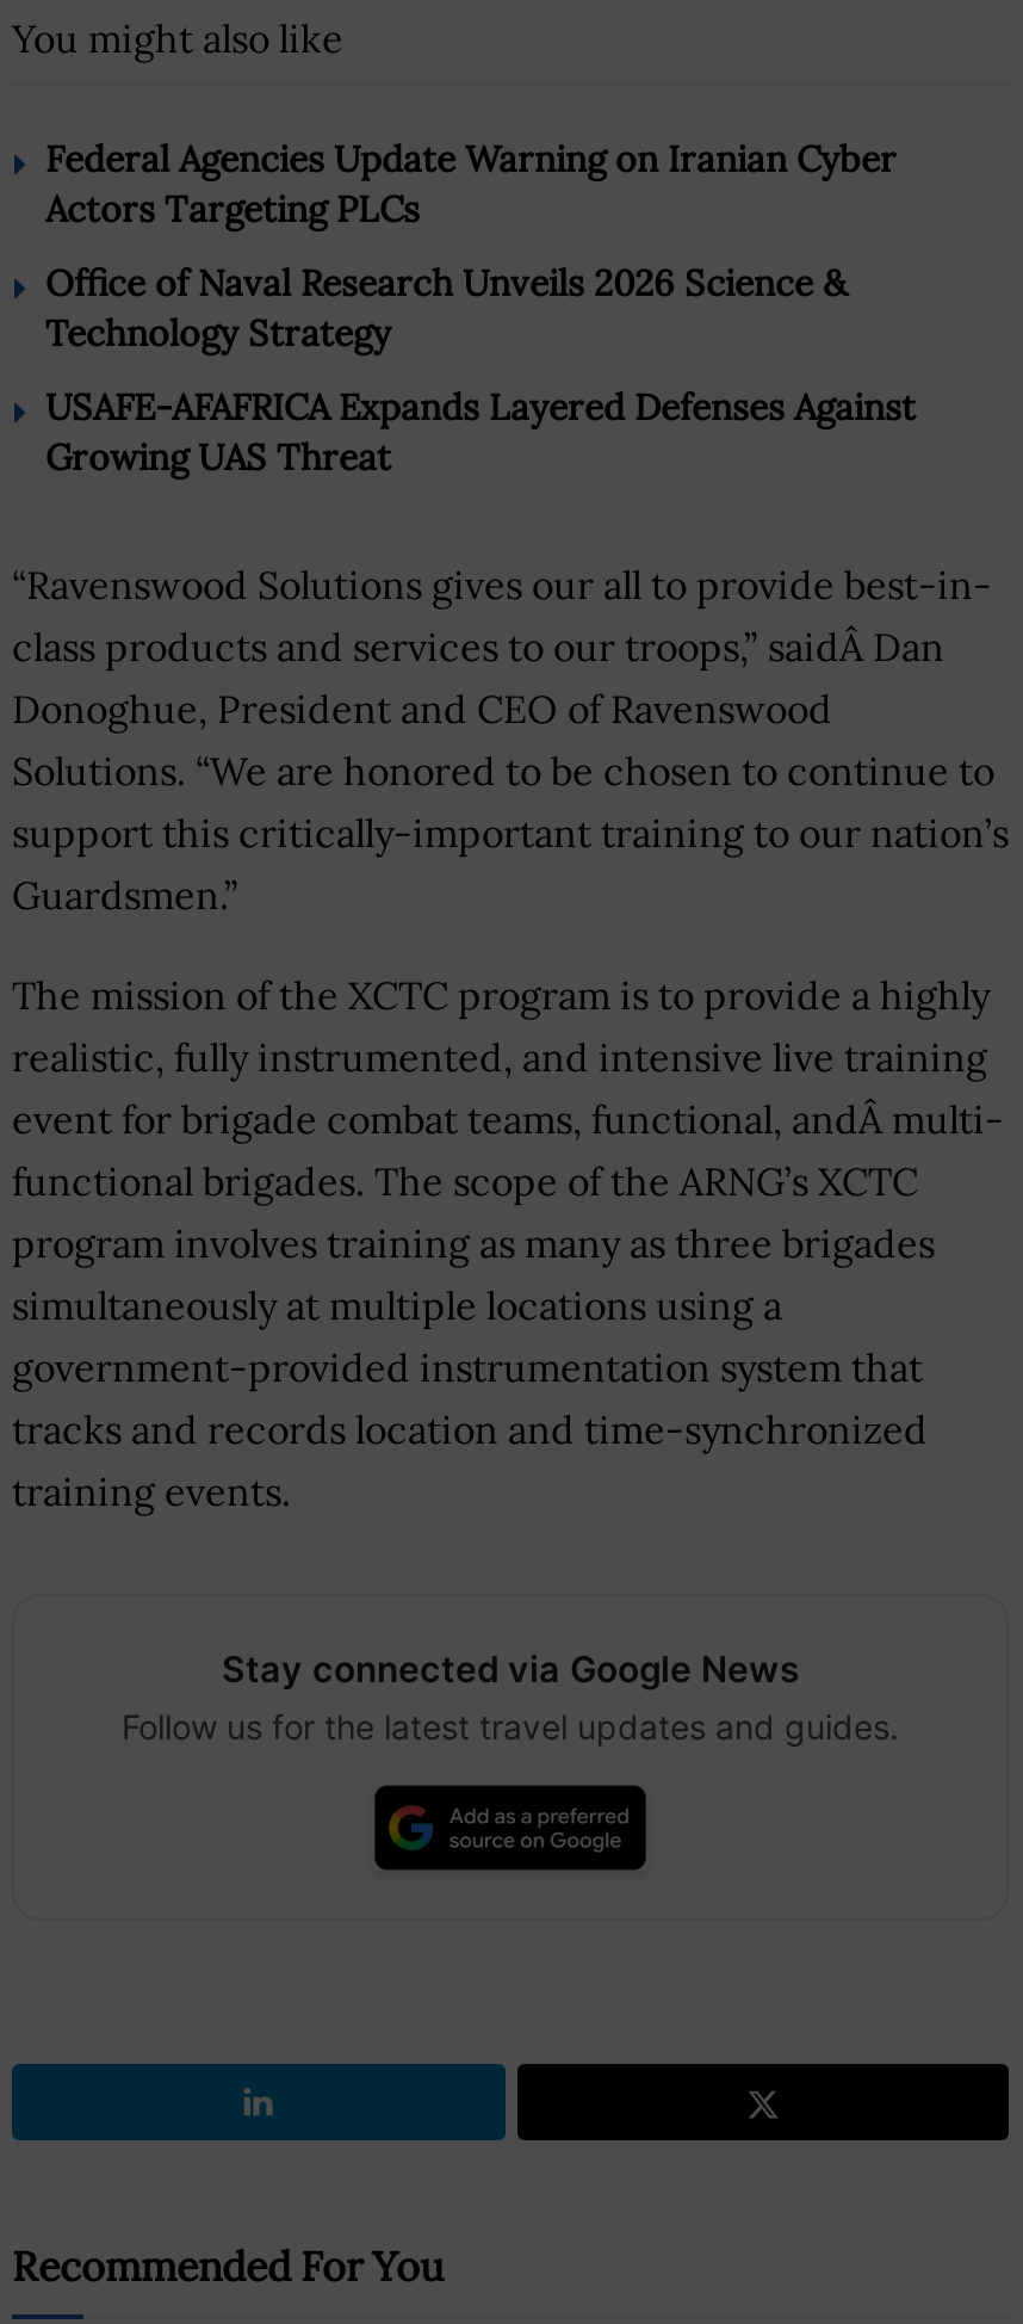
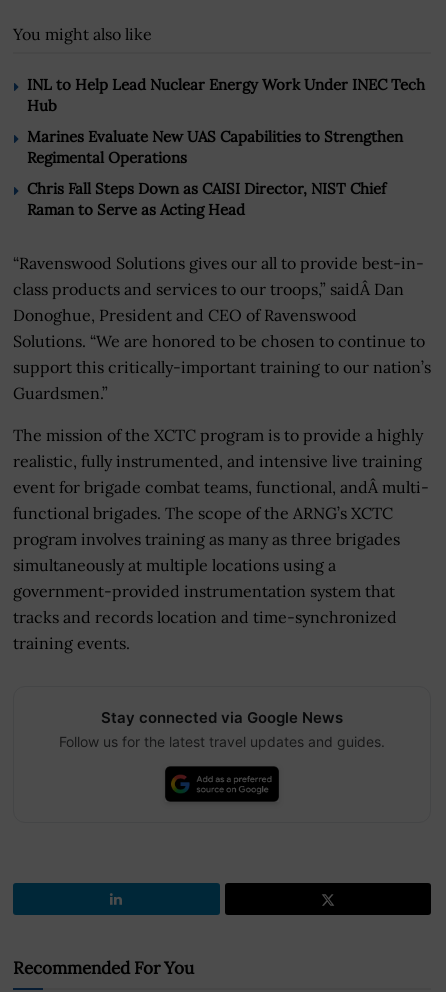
[45,135,897,231] Federal Agencies Update Warning on Iranian Cyber | Actors Targeting PLCs -> [27,75,425,115] INL to Help Lead Nuclear Energy Work Under INEC Tech | Hub
[45,259,847,355] Office of Naval Research Unveils 2026 Science & | Technology Strategy -> [27,127,403,167] Marines Evaluate New UAS Capabilities to Strengthen | Regimental Operations
[45,383,916,479] USAFE-AFAFRICA Expands Layered Defenses Against | Growing UAS Threat -> [27,179,386,219] Chris Fall Steps Down as CAISI Director, NIST Chief | Raman to Serve as Acting Head

